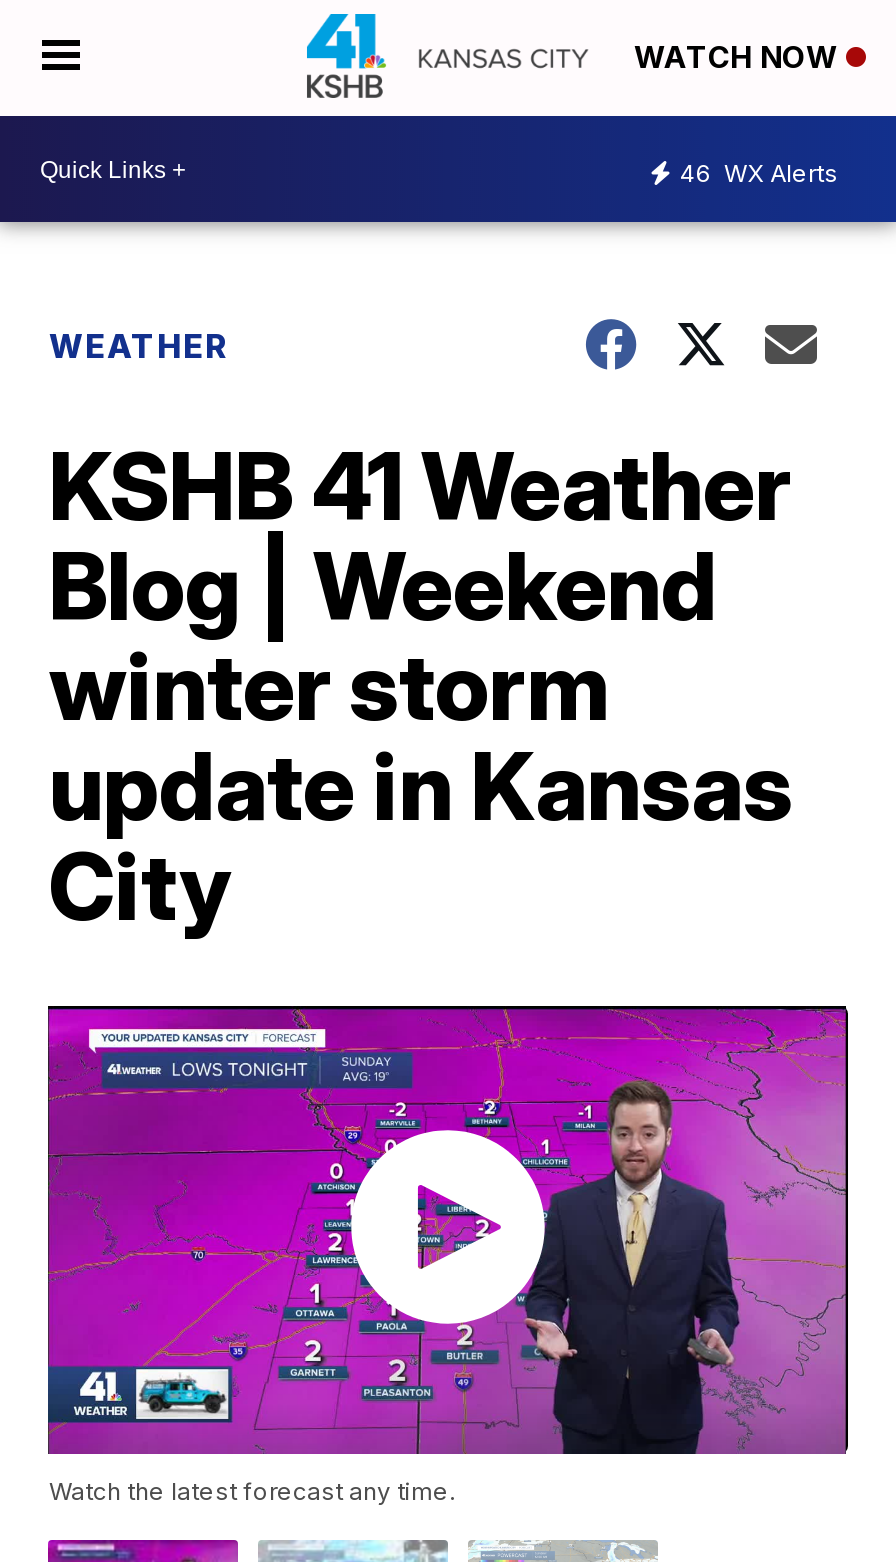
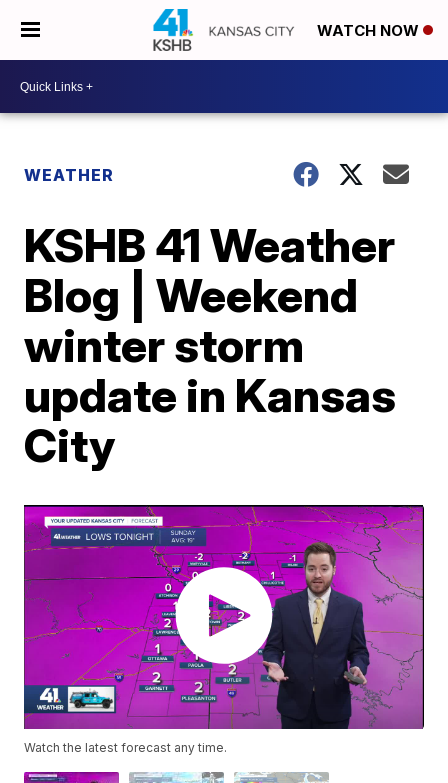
[680,157,838,187] 46 WX Alerts -> none

